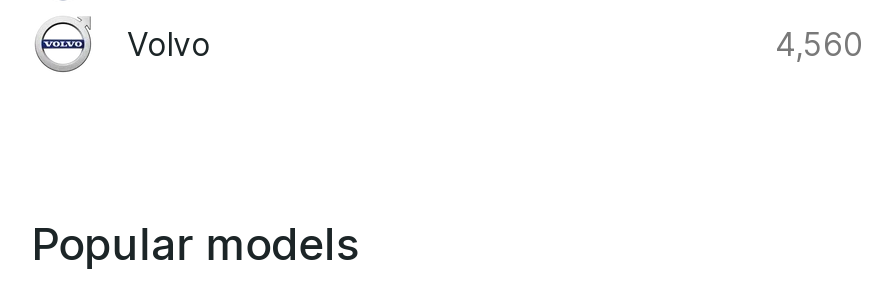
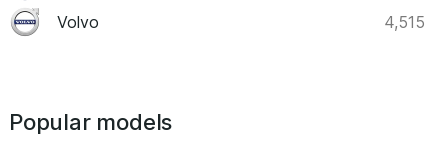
[775,23,863,63] 4,560 -> [384,11,425,31] 4,515

